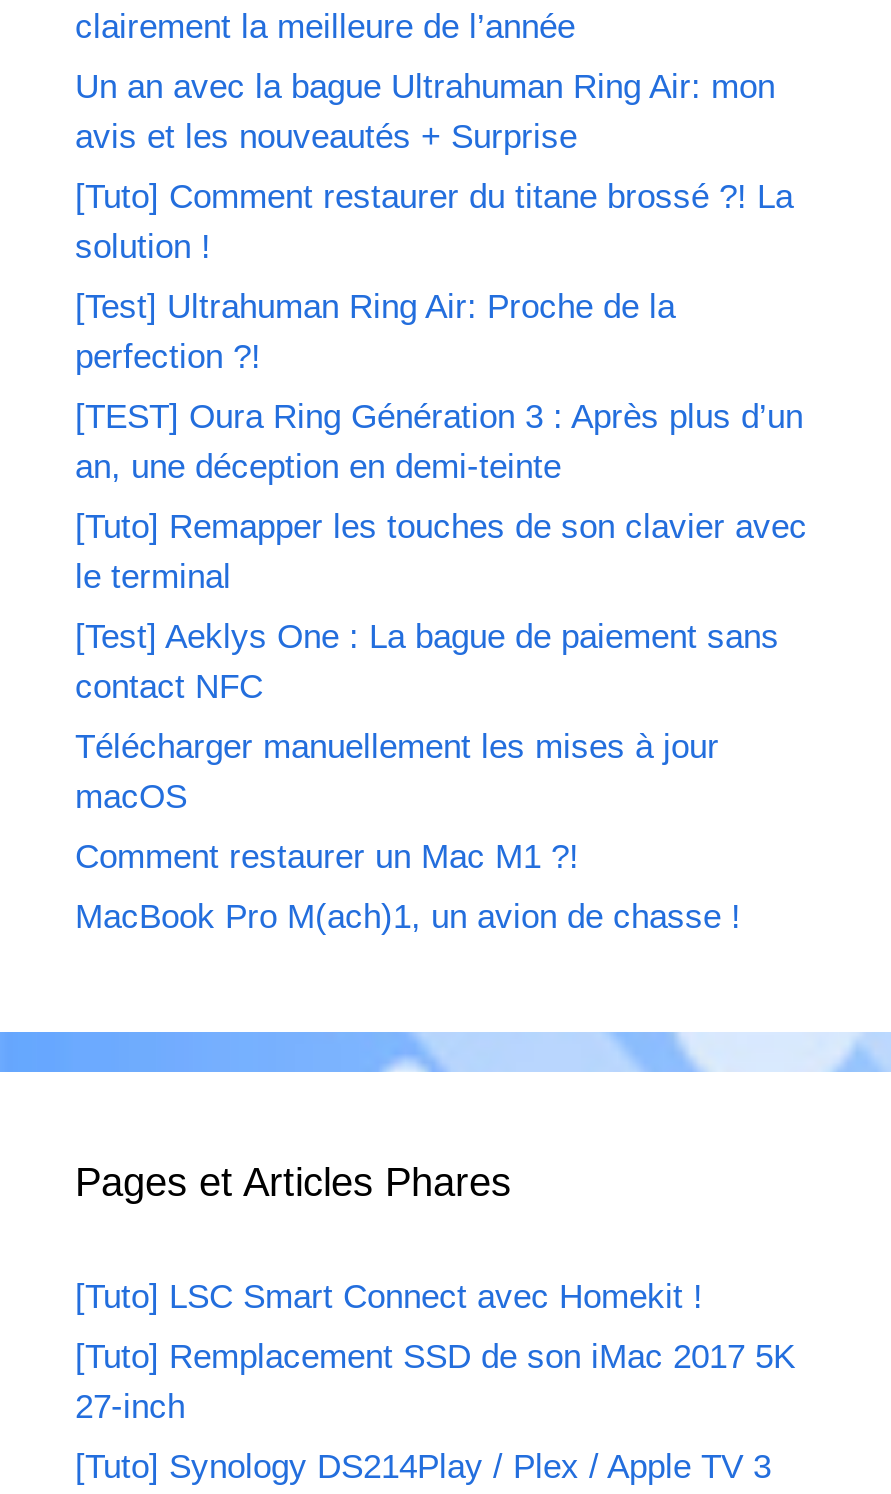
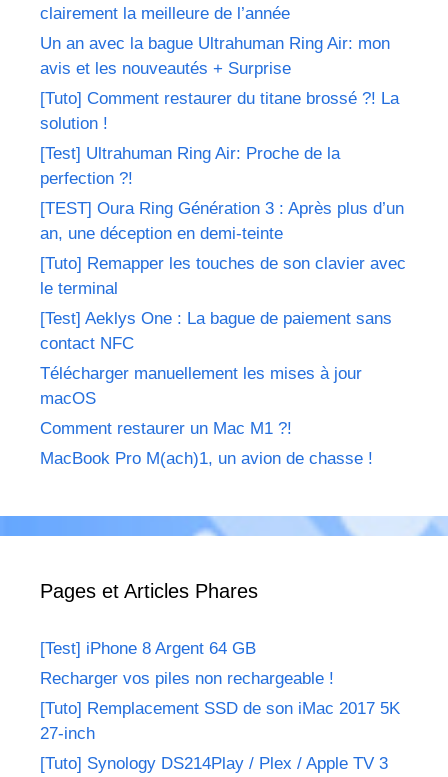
[75,1279,703,1317] [Tuto] LSC Smart Connect avec Homekit ! -> [40,639,334,688] [Test] iPhone 8 Argent 64 GB | Recharger vos piles non rechargeable !

